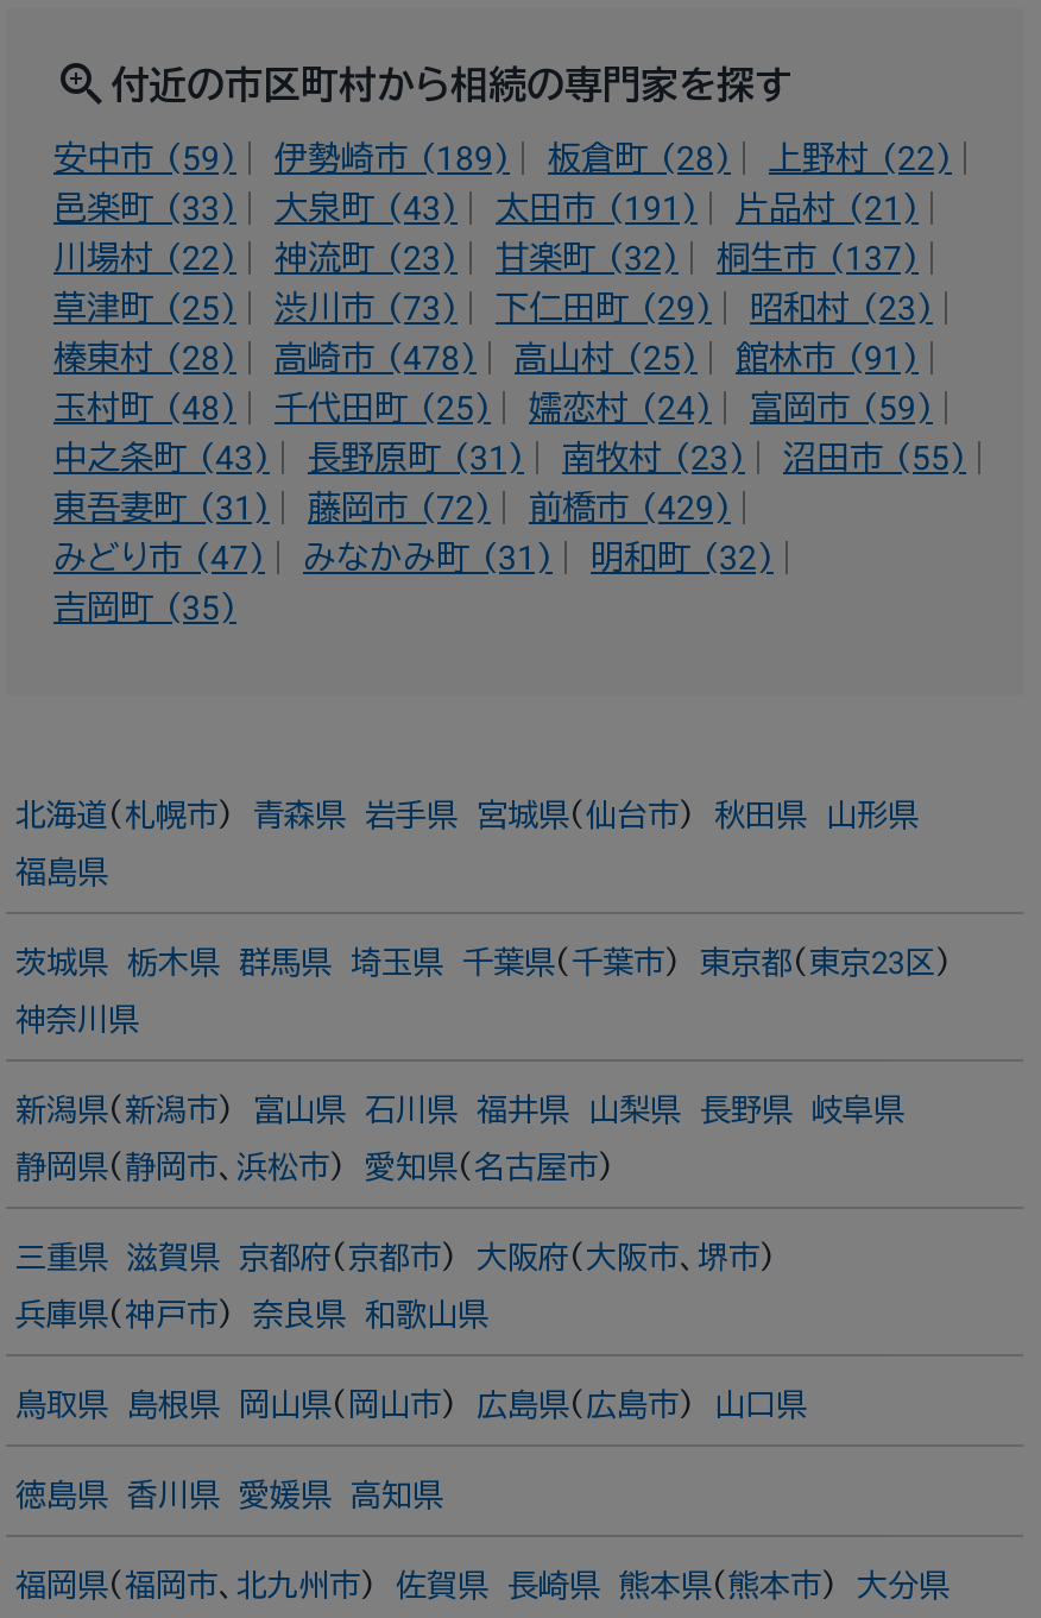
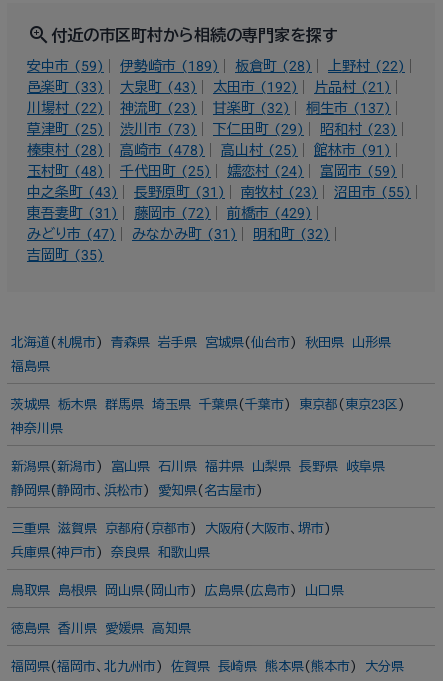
[53,190,919,224] 邑楽町 (33) 大泉町 (43) 太田市 (191) 片品村 (21) -> [27,79,391,93] 邑楽町 (33) 大泉町 (43) 太田市 (192) 片品村 (21)

